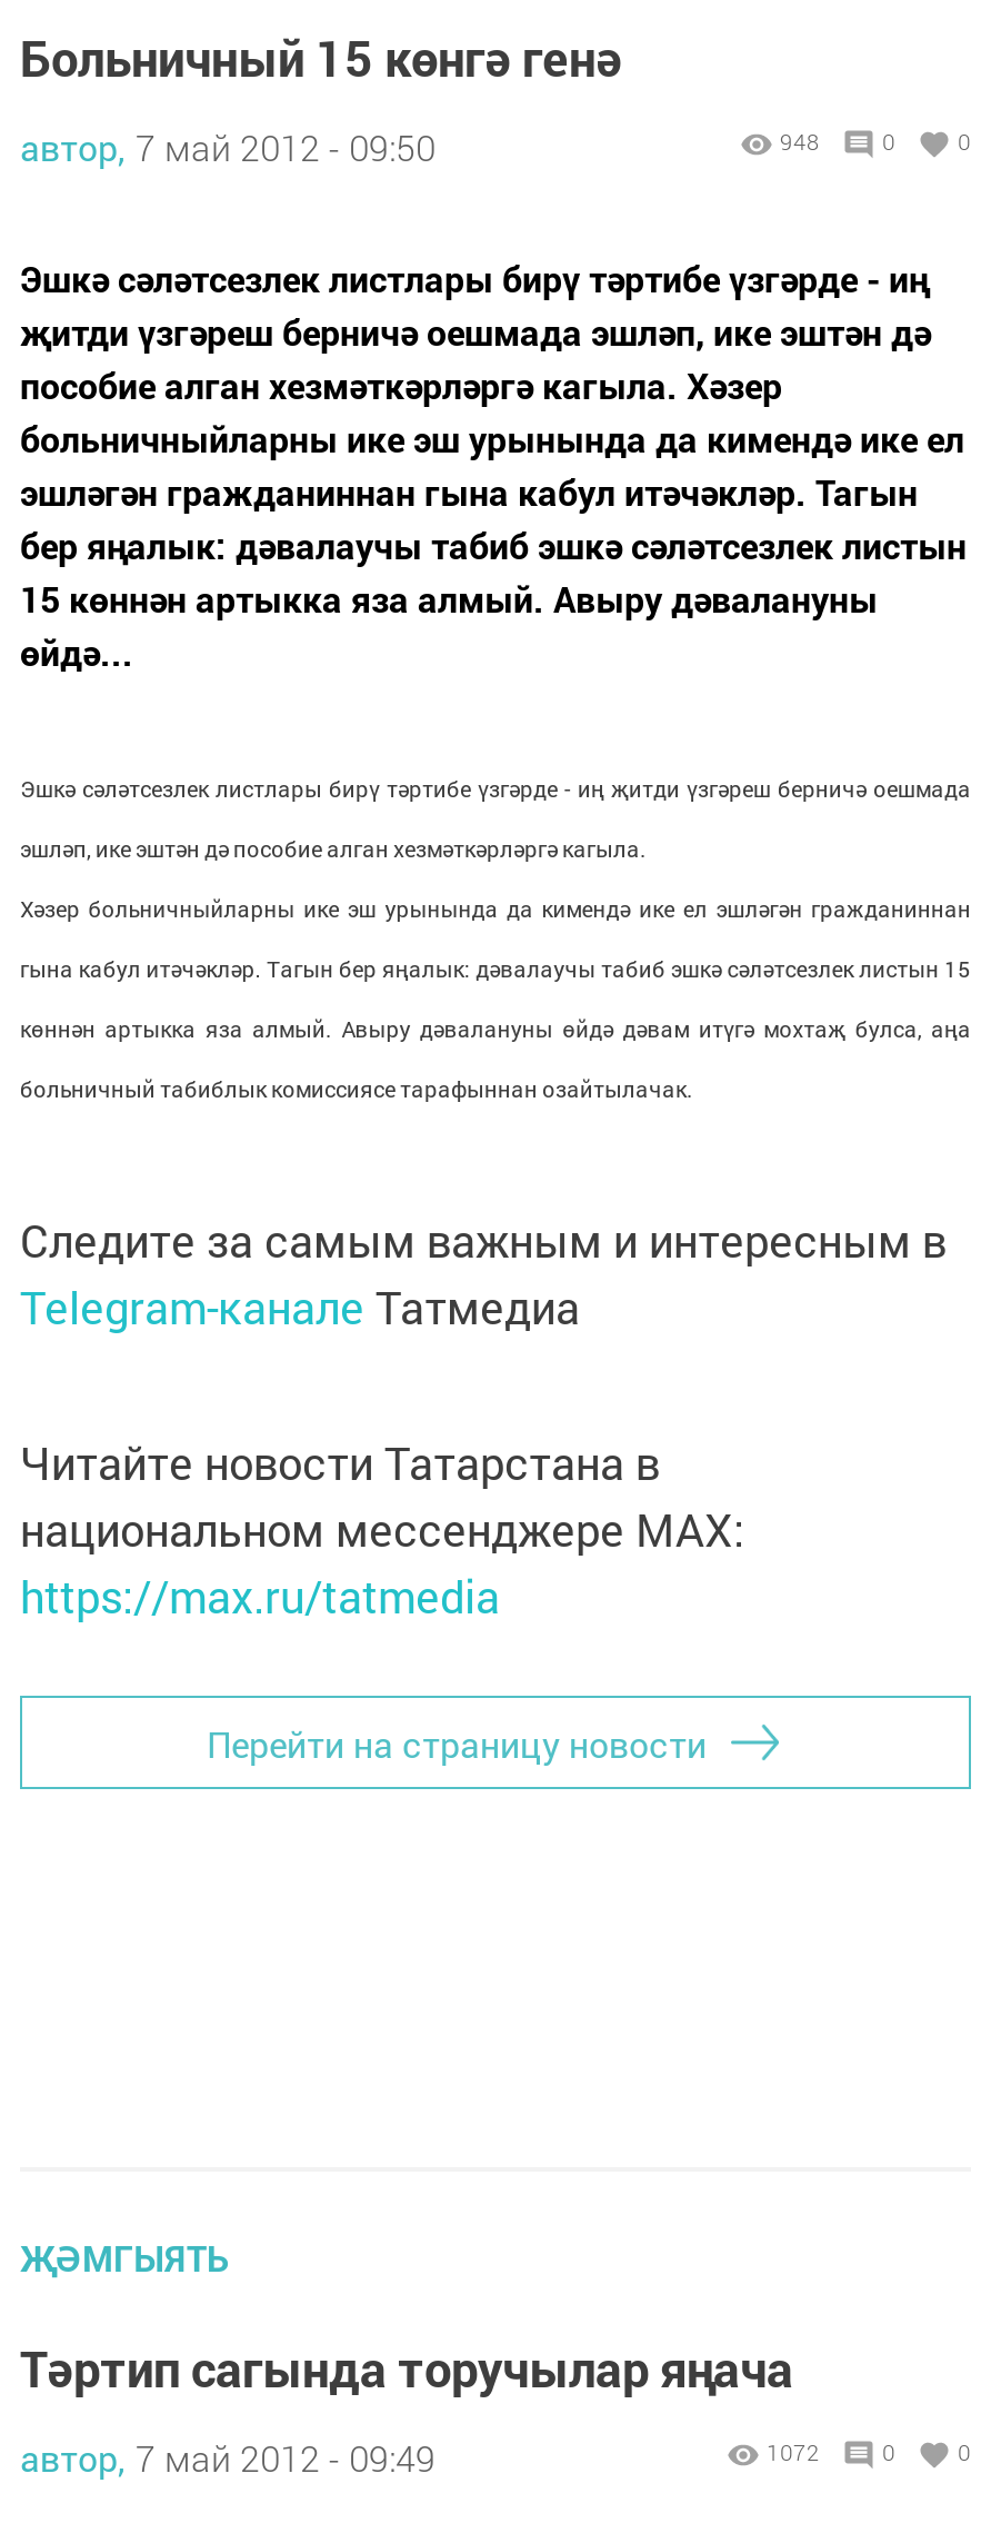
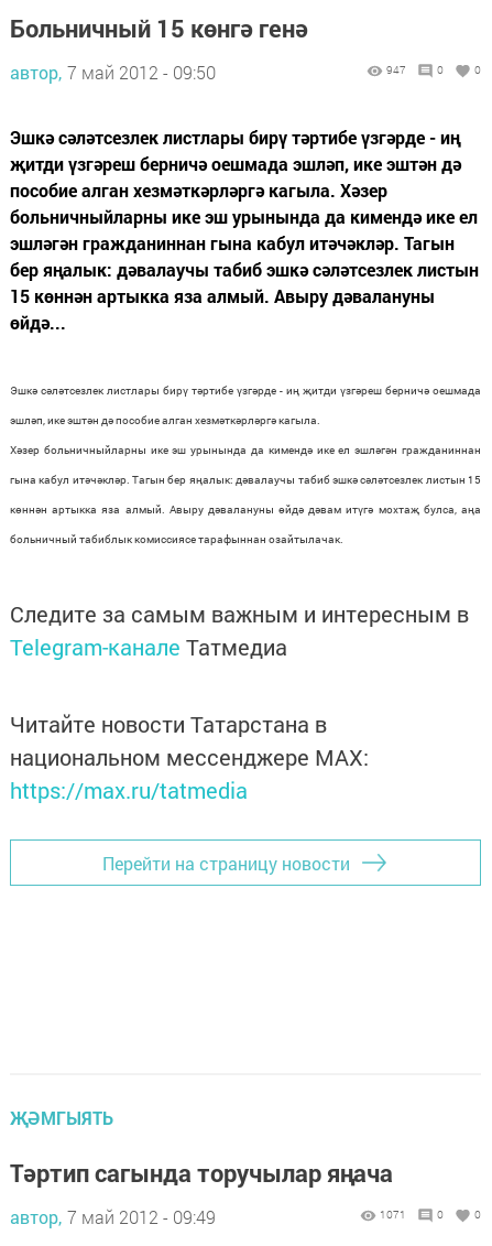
[780,129,820,157] 948 -> [386,63,406,77] 947
[767,2439,820,2468] 1072 -> [380,1208,406,1222] 1071

